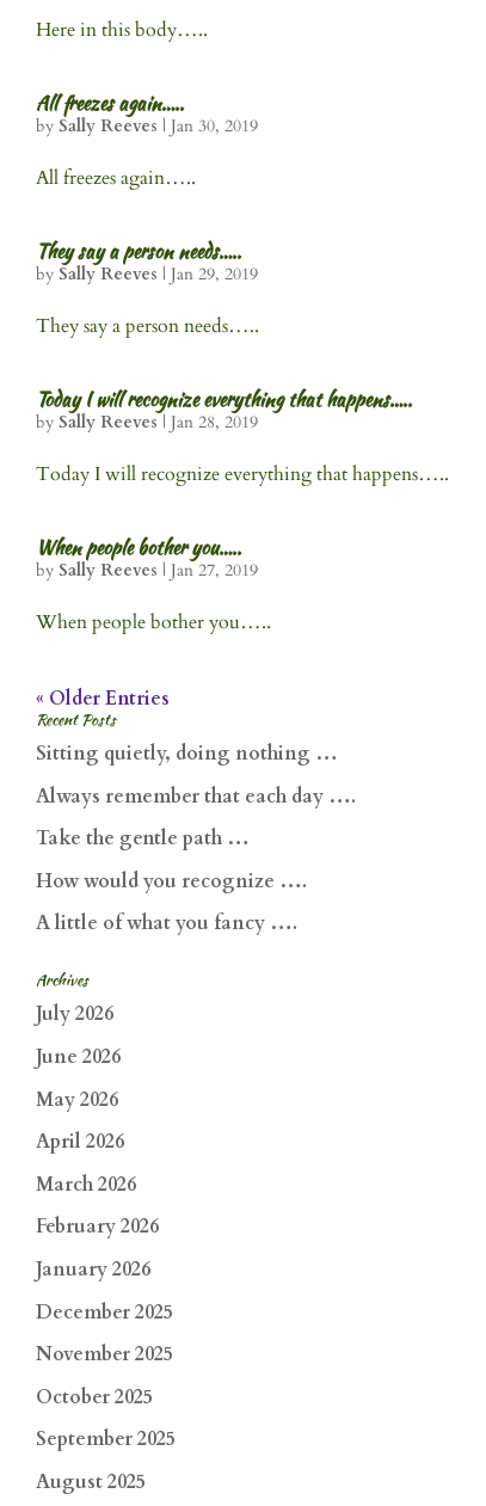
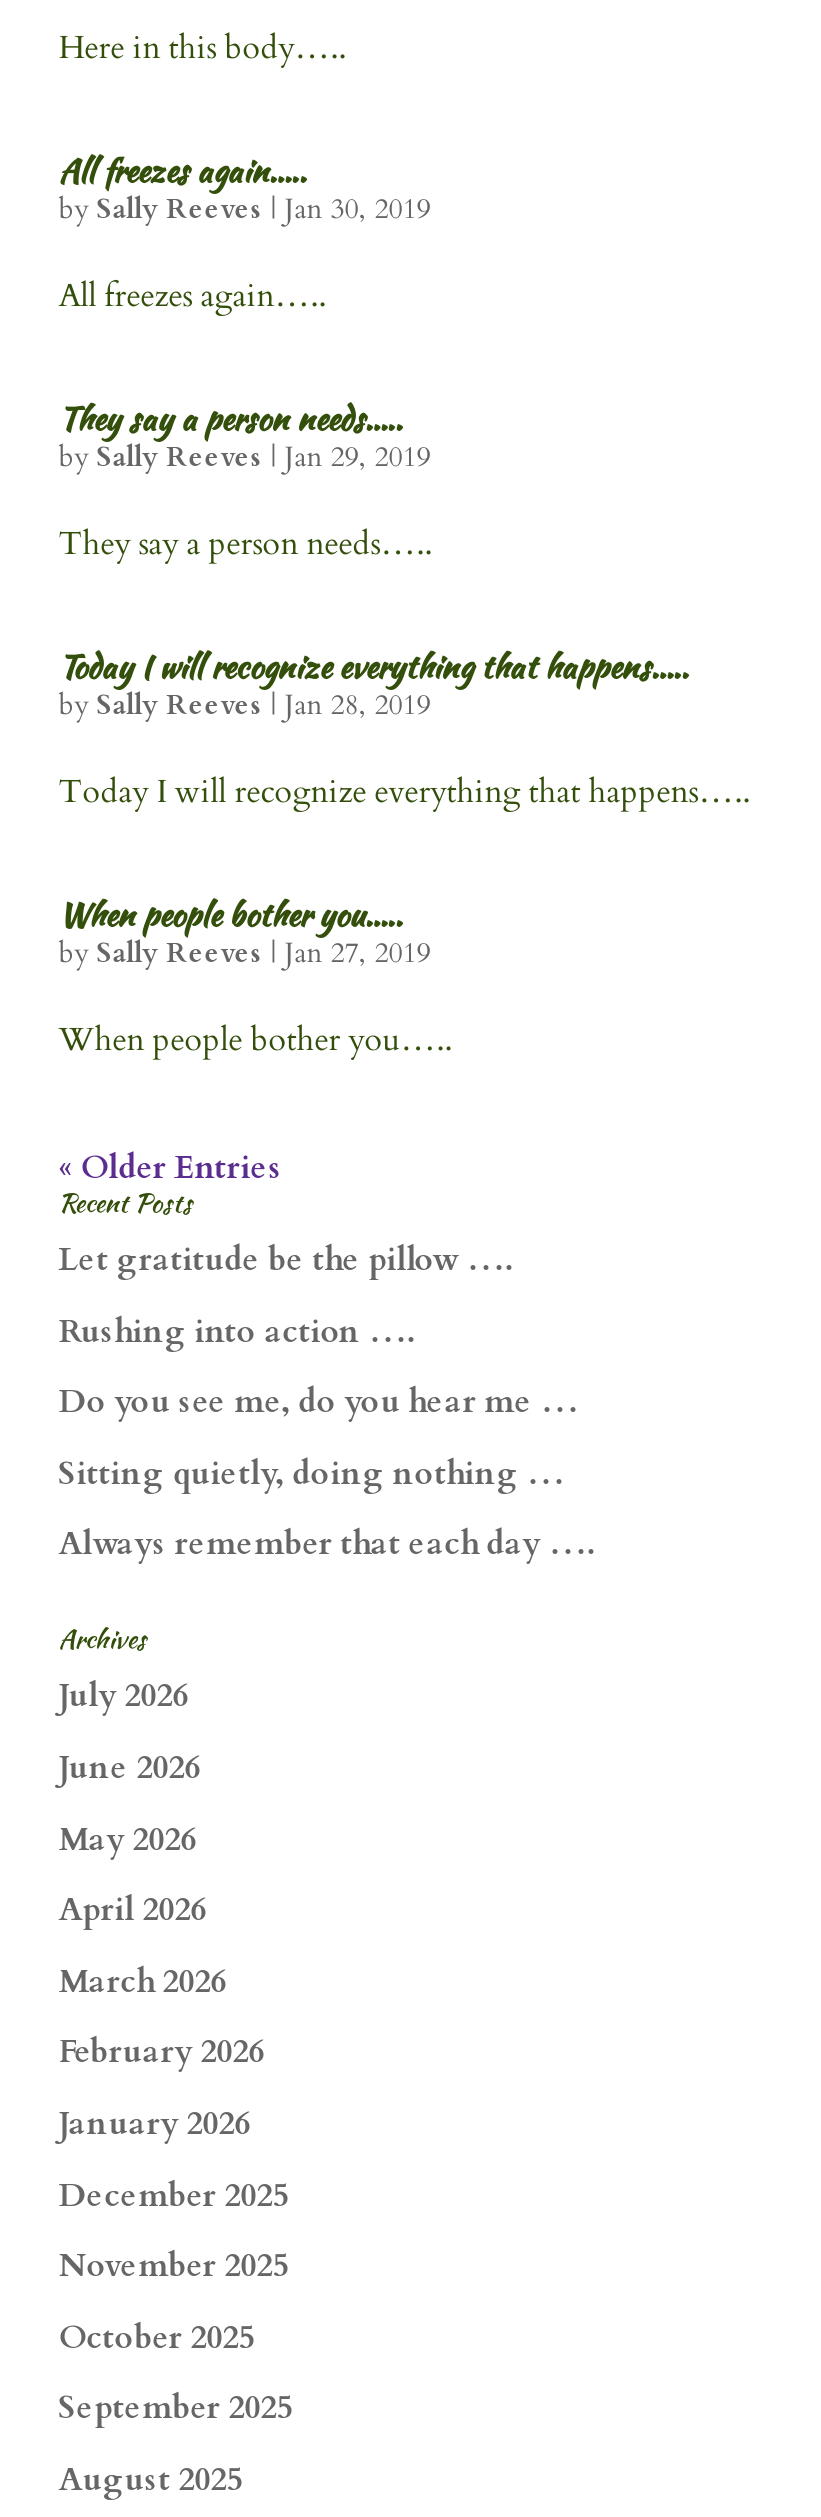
none -> [59,1238,579,1424] Let gratitude be the pillow …. | Rushing into action …. | Do you see me, do you hear me …
moved [36,740,356,809] -> [59,1452,595,1567]: Sitting quietly, doing nothing … | Always remember that each day ….
[36,825,307,937] Take the gentle path … | How would you recognize …. | A little of what you fancy …. -> none

